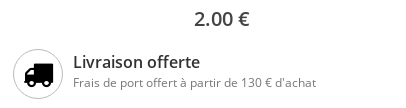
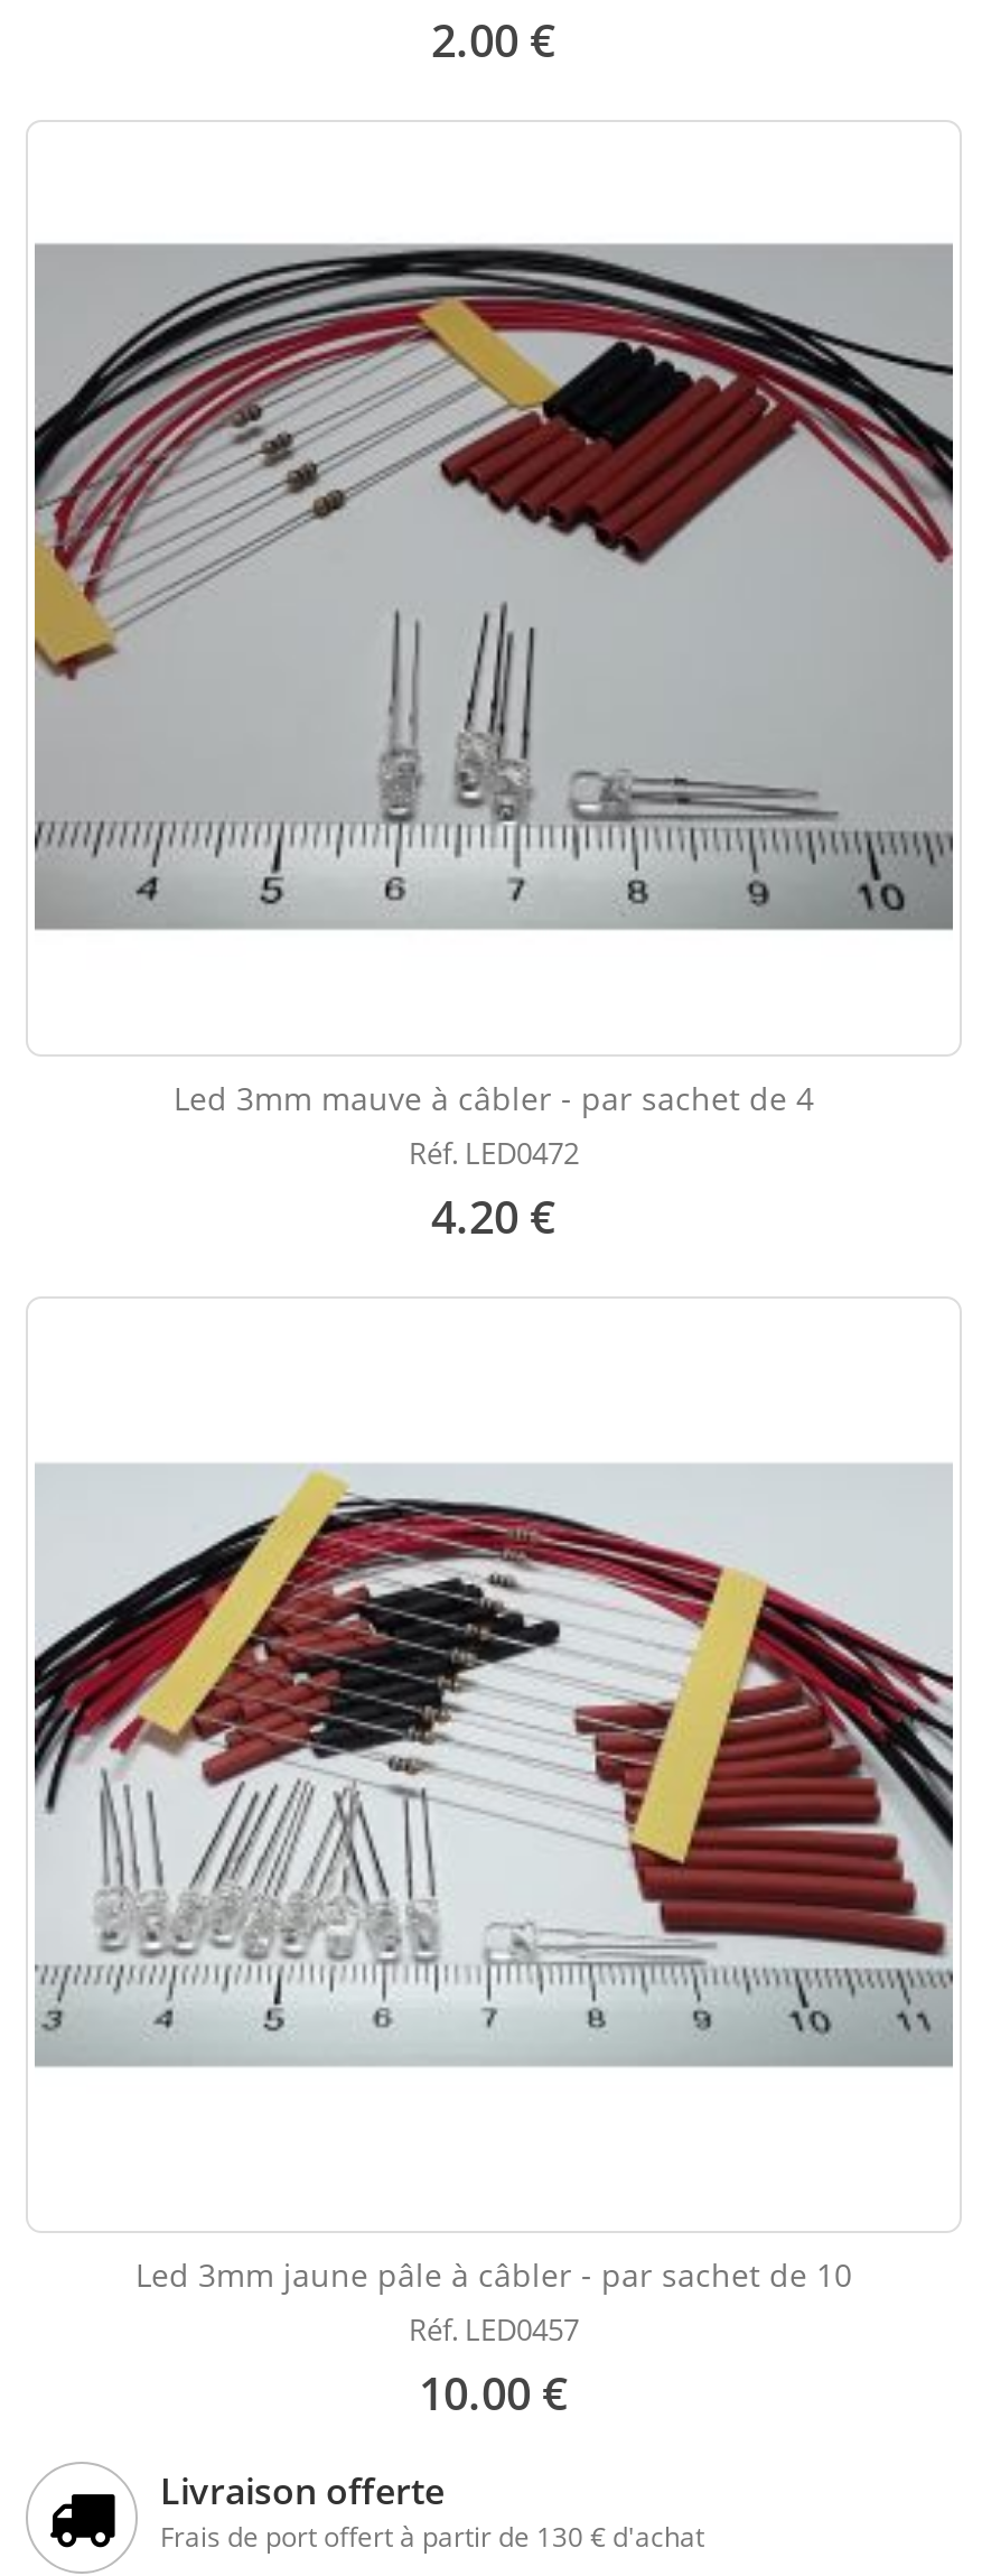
none -> [32,243,955,931] [image]
none -> [32,1462,955,2067] [image]
none -> [135,2253,852,2424] Led 3mm jaune pâle à câbler - par sachet de 10 | Réf. LED0457 | 10.00 €
none -> [174,1077,814,1247] Led 3mm mauve à câbler - par sachet de 4 | Réf. LED0472 | 4.20 €

